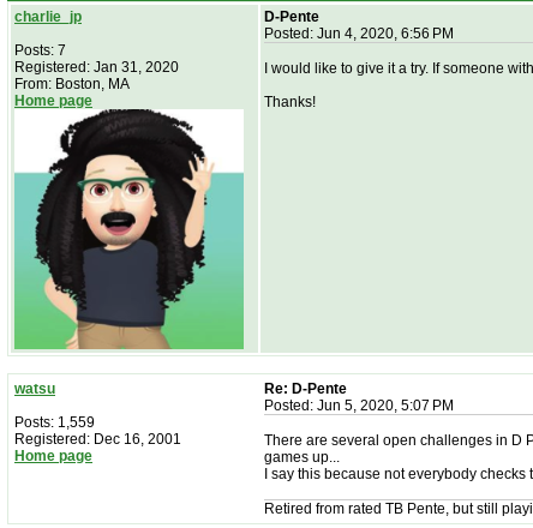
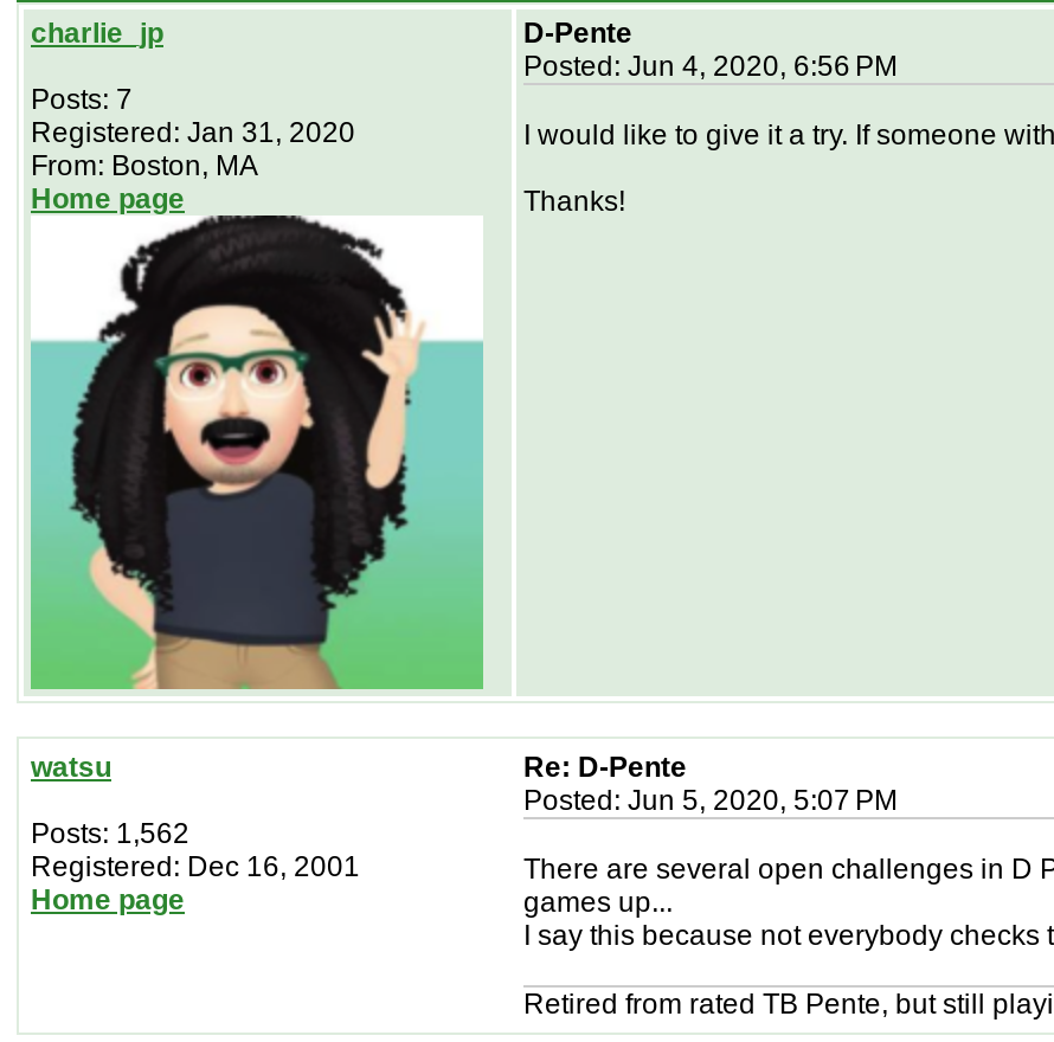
[14,414,95,431] Posts: 1,559 -> [31,817,189,850] Posts: 1,562

